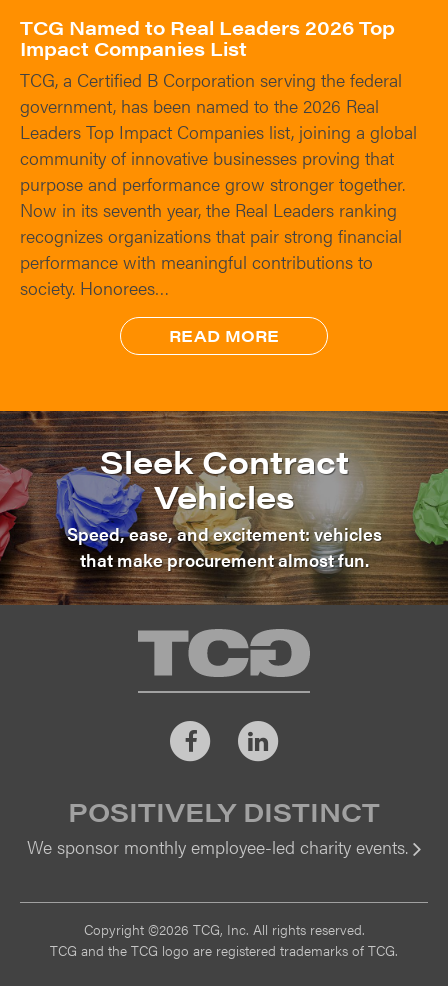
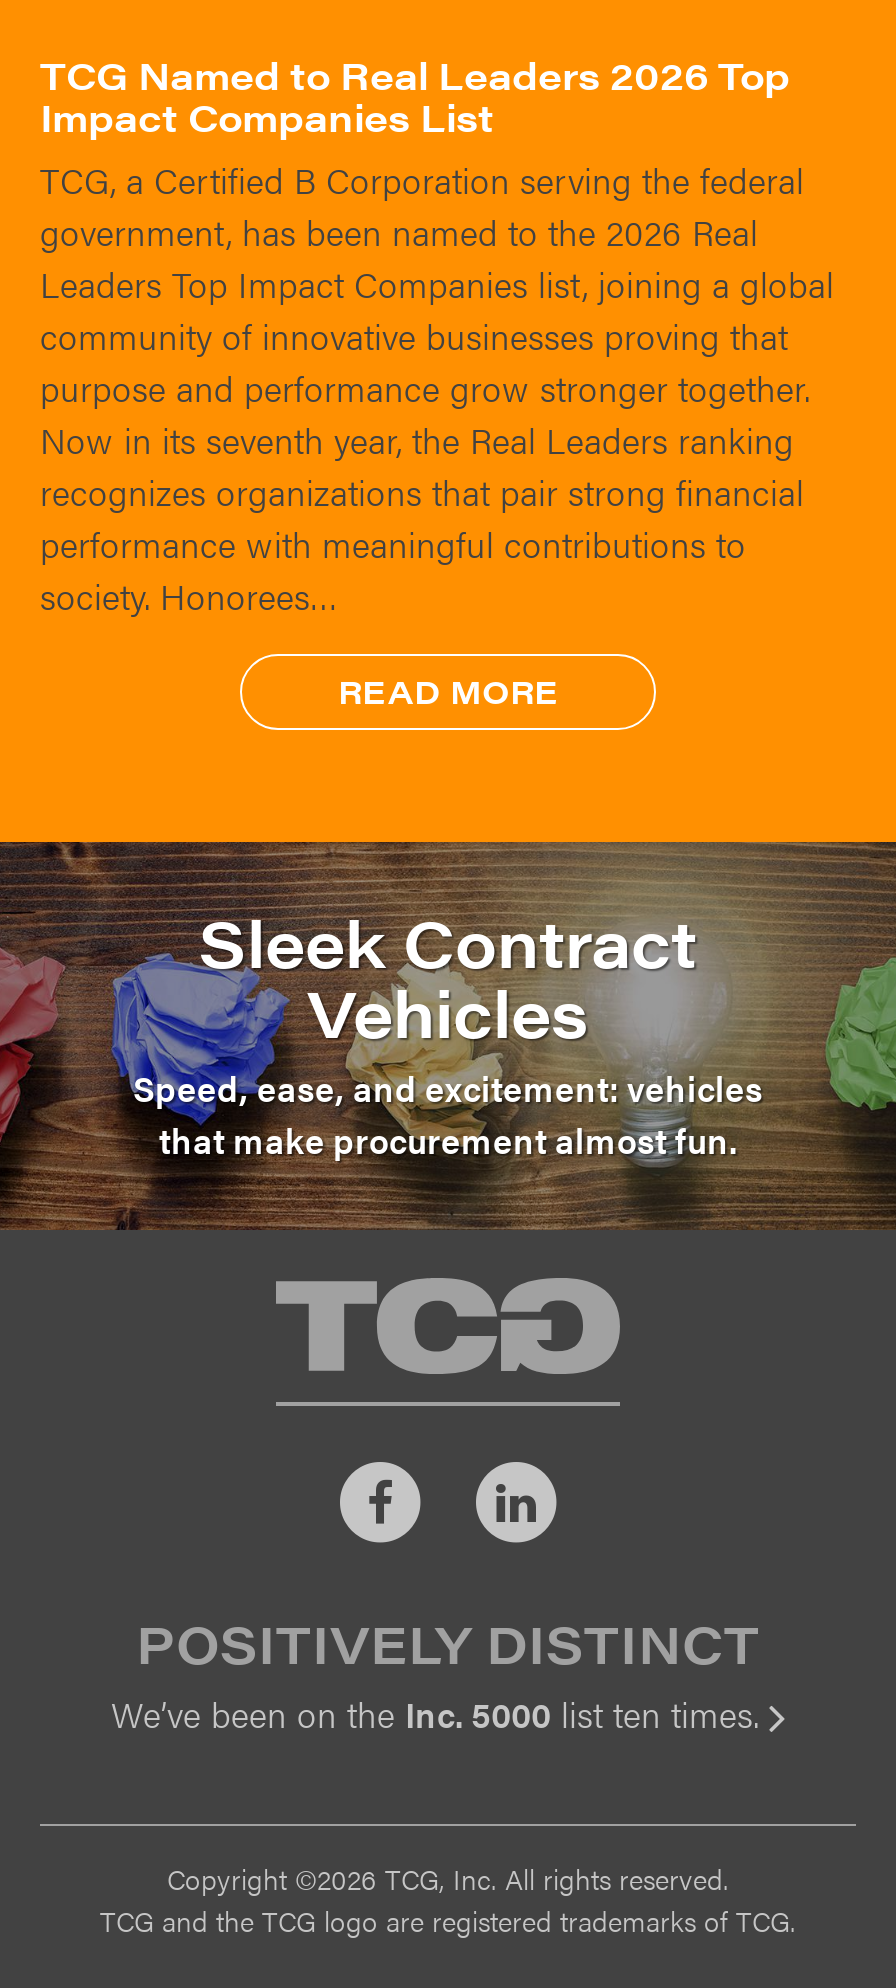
[27,834,413,859] We sponsor monthly employee-led charity events. -> [111,1689,769,1739] We’ve been on the Inc. 5000 list ten times.

